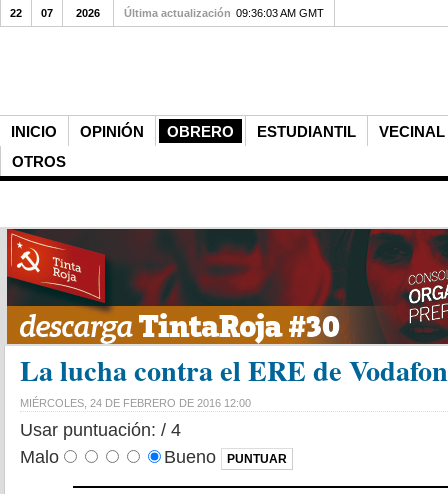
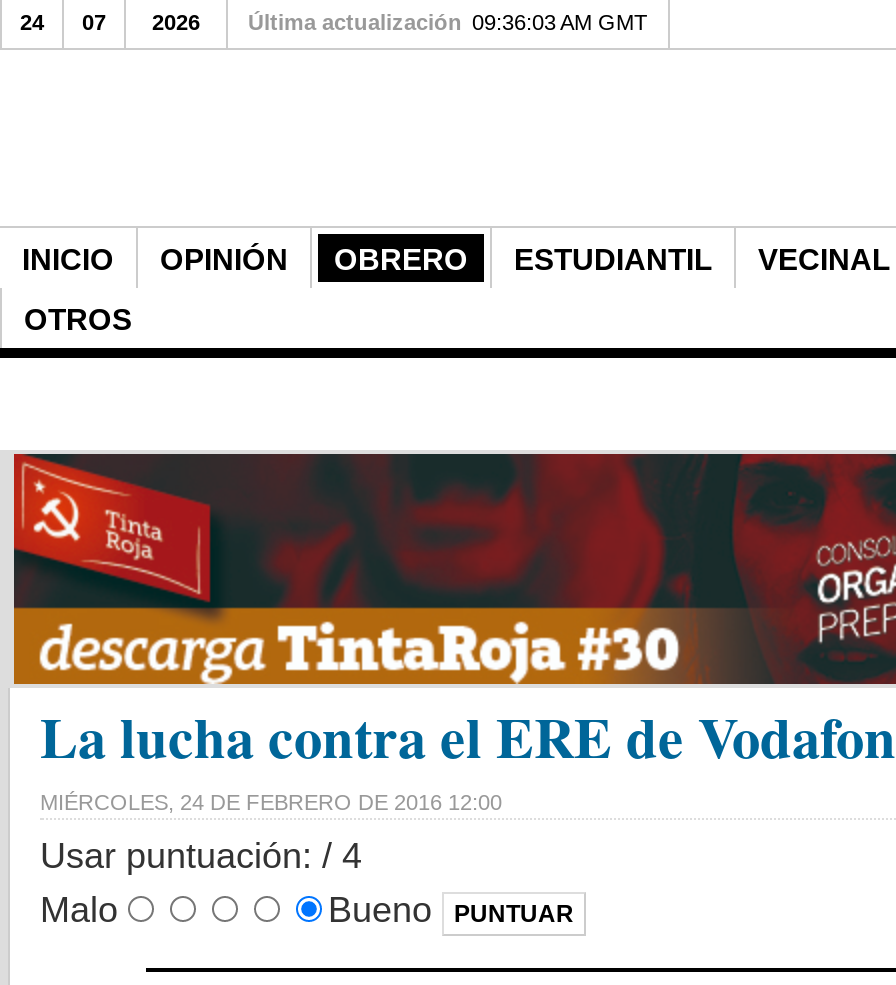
[10,7,22,19] 22 -> [20,10,44,34] 24

